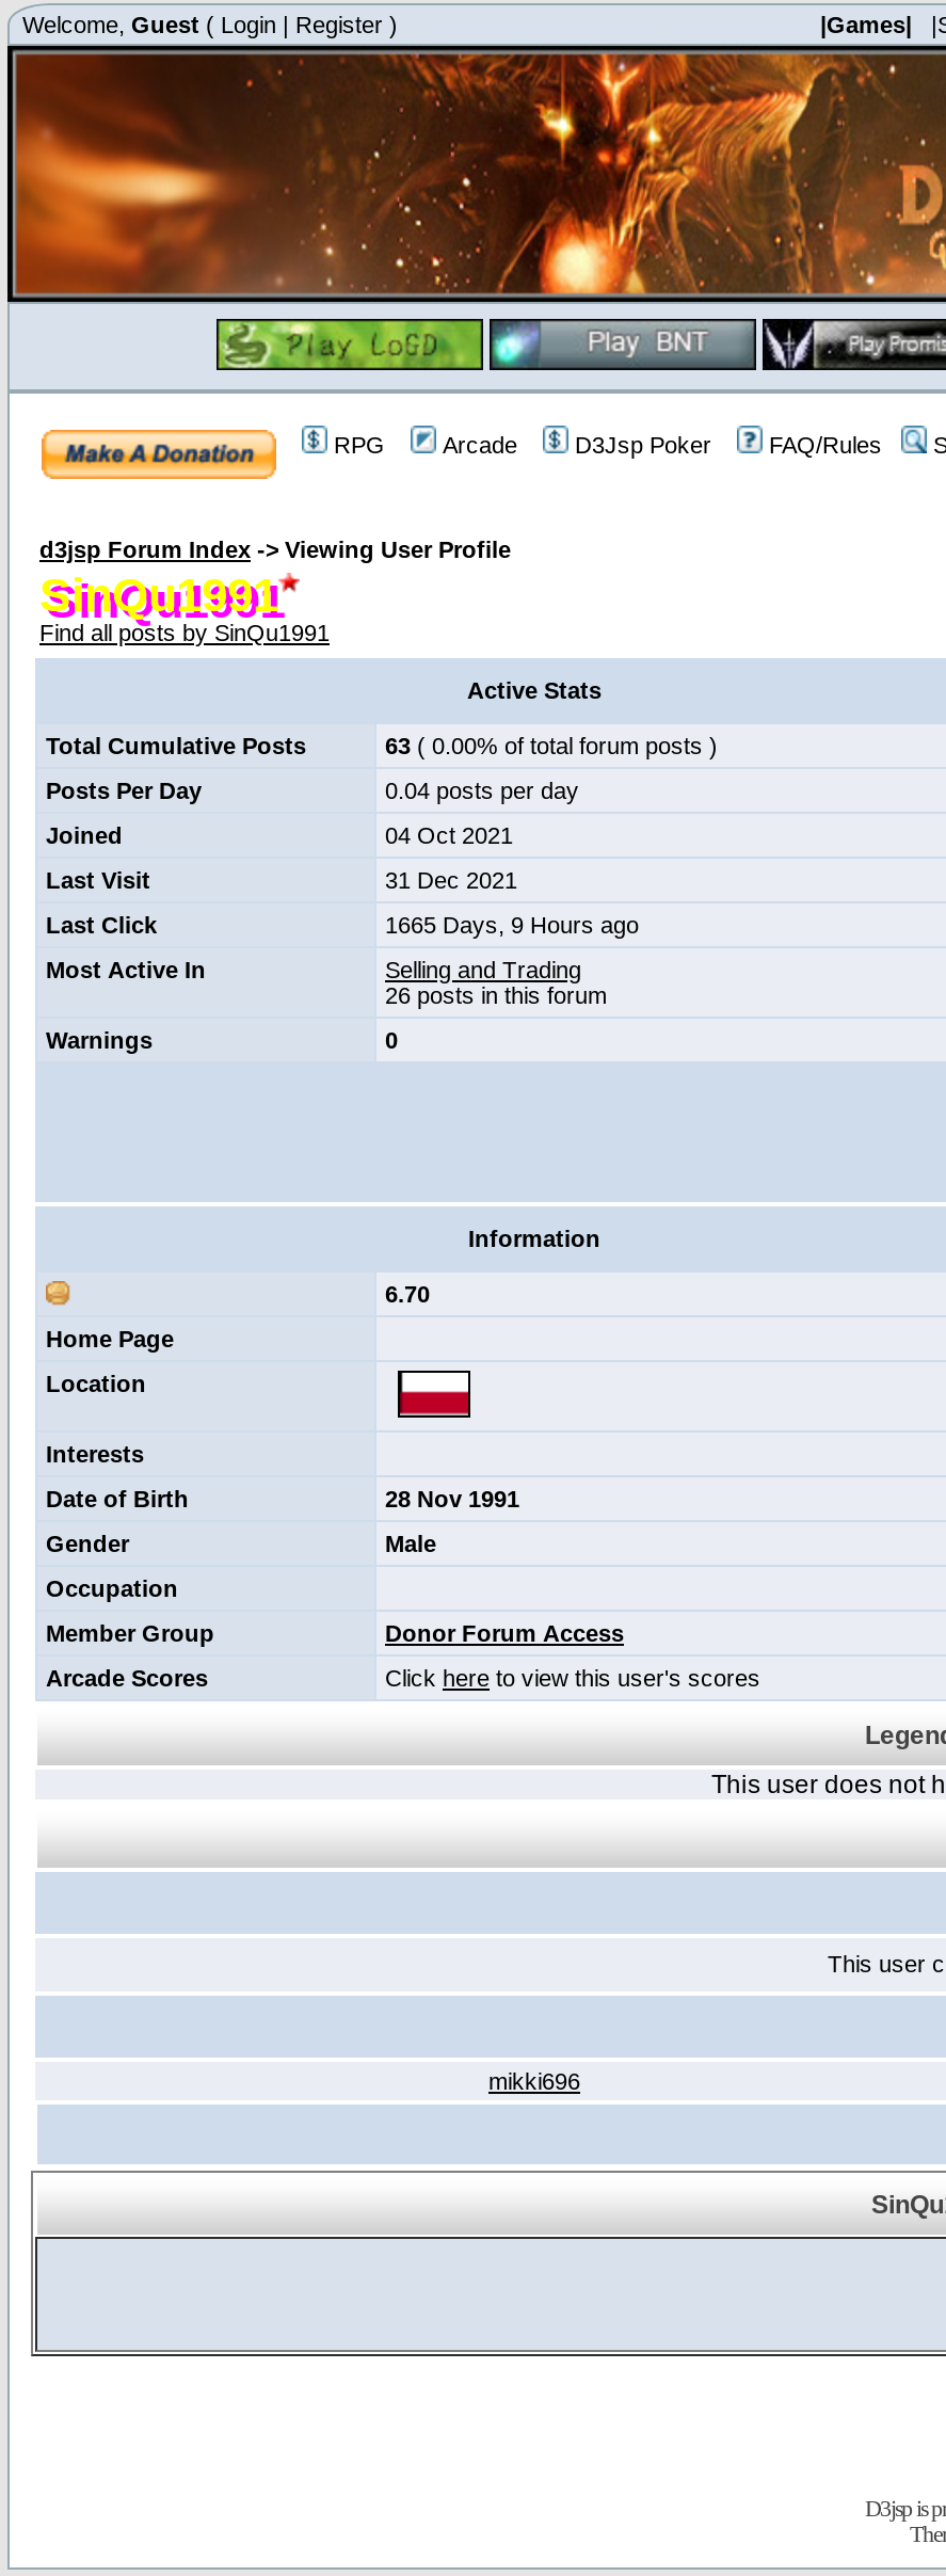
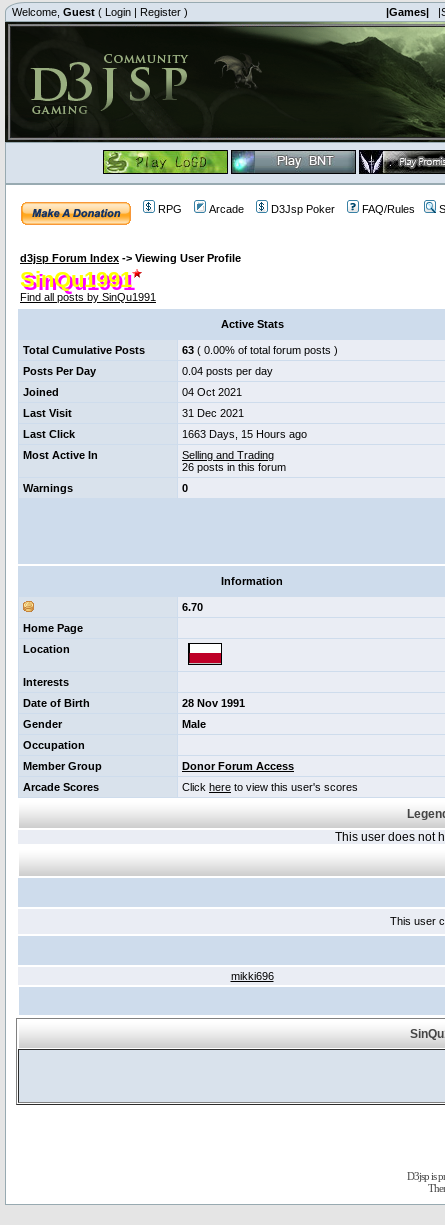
[14,44,940,295] [image] -> [9,21,442,138] [image]
[385,912,639,938] 1665 Days, 9 Hours ago -> [182,428,307,440] 1663 Days, 15 Hours ago

